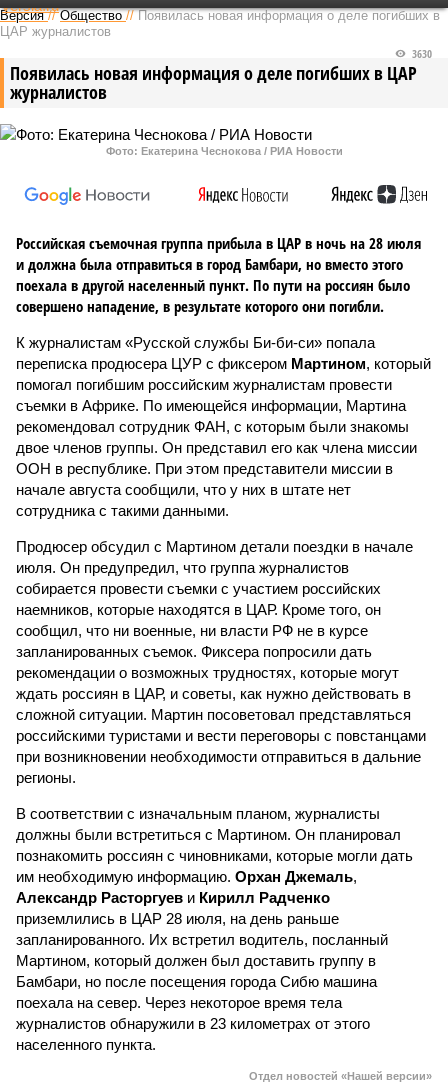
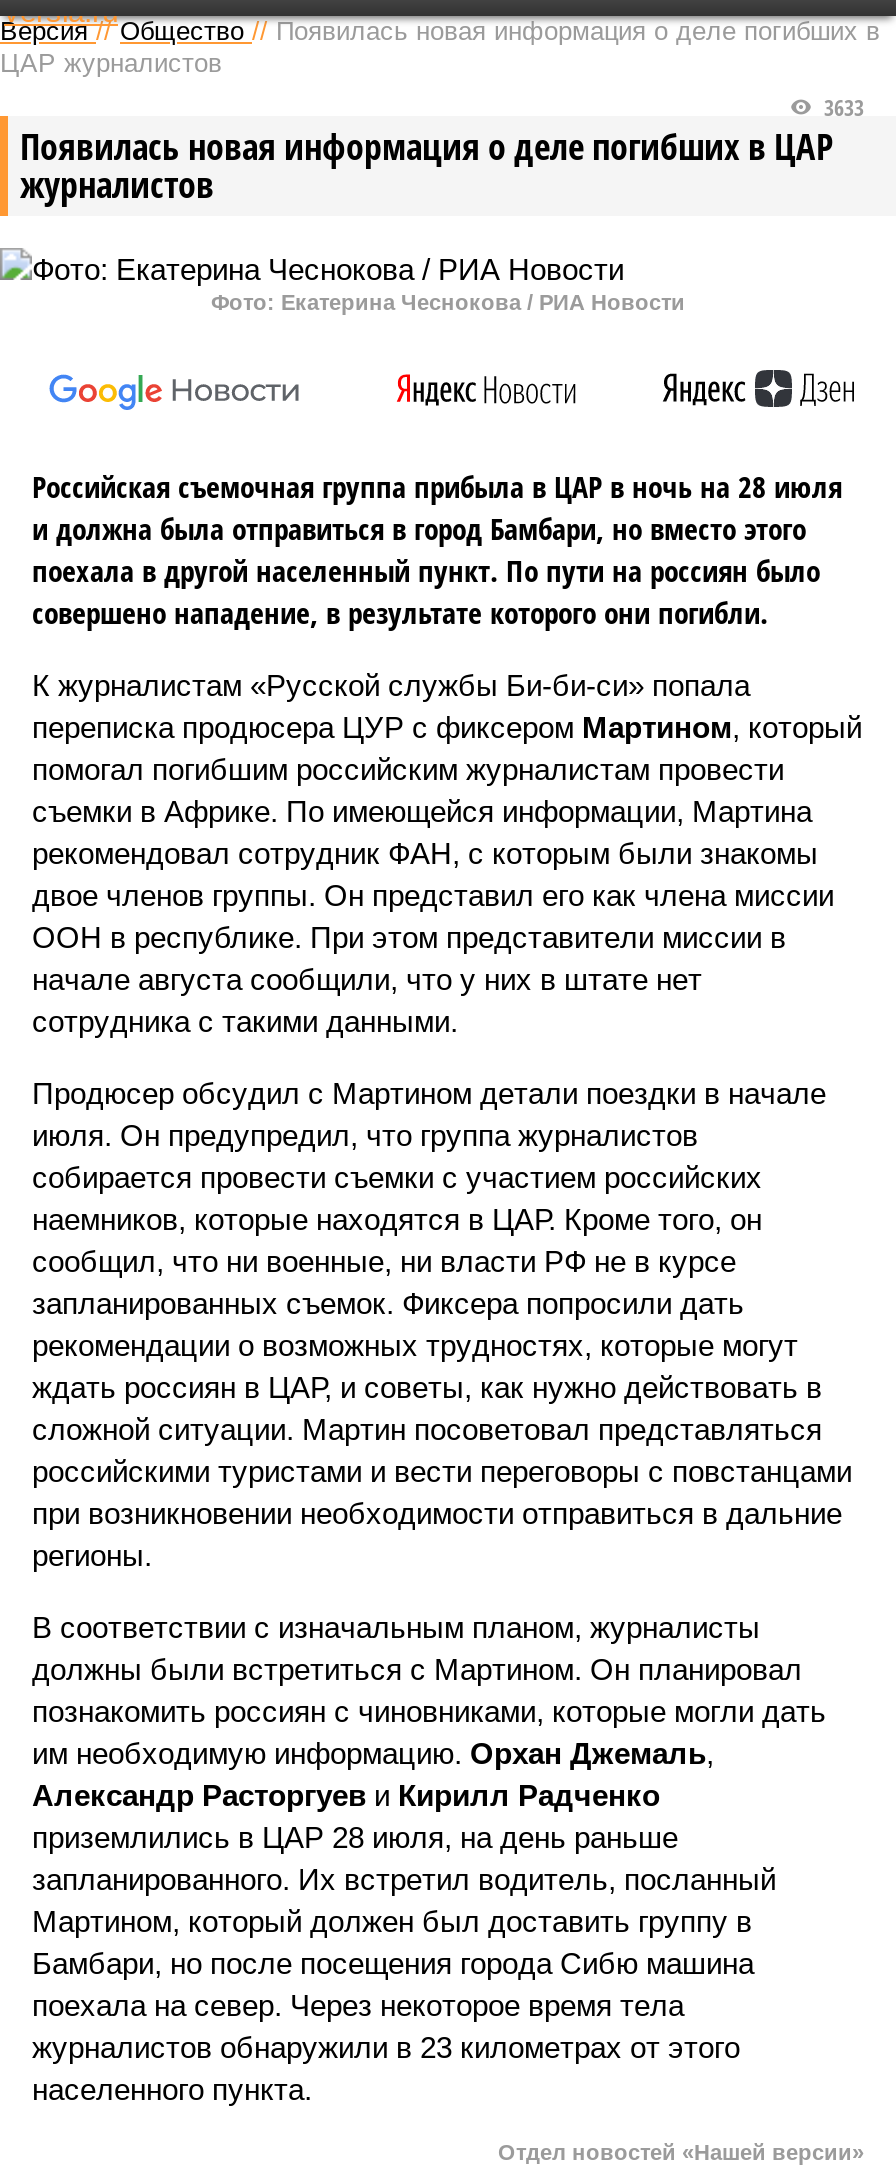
[409,46,432,61] 3630 -> [818,92,864,122] 3633

